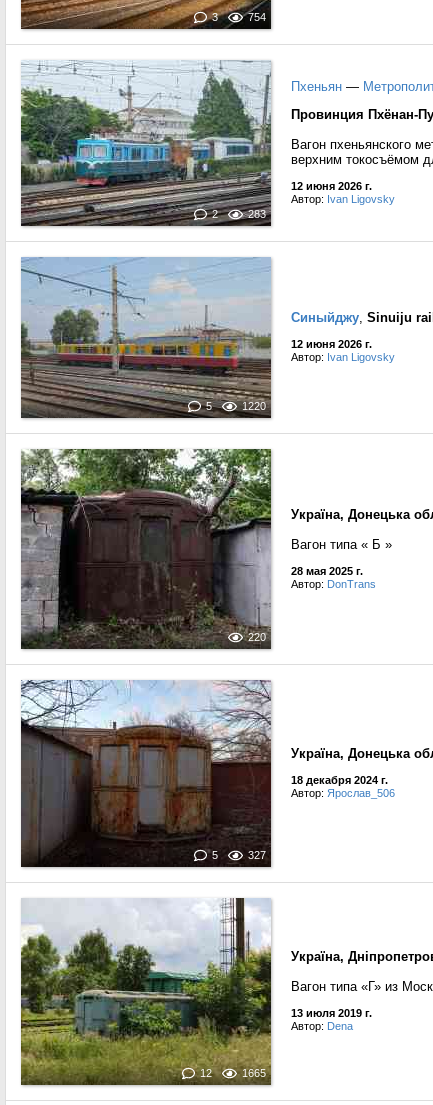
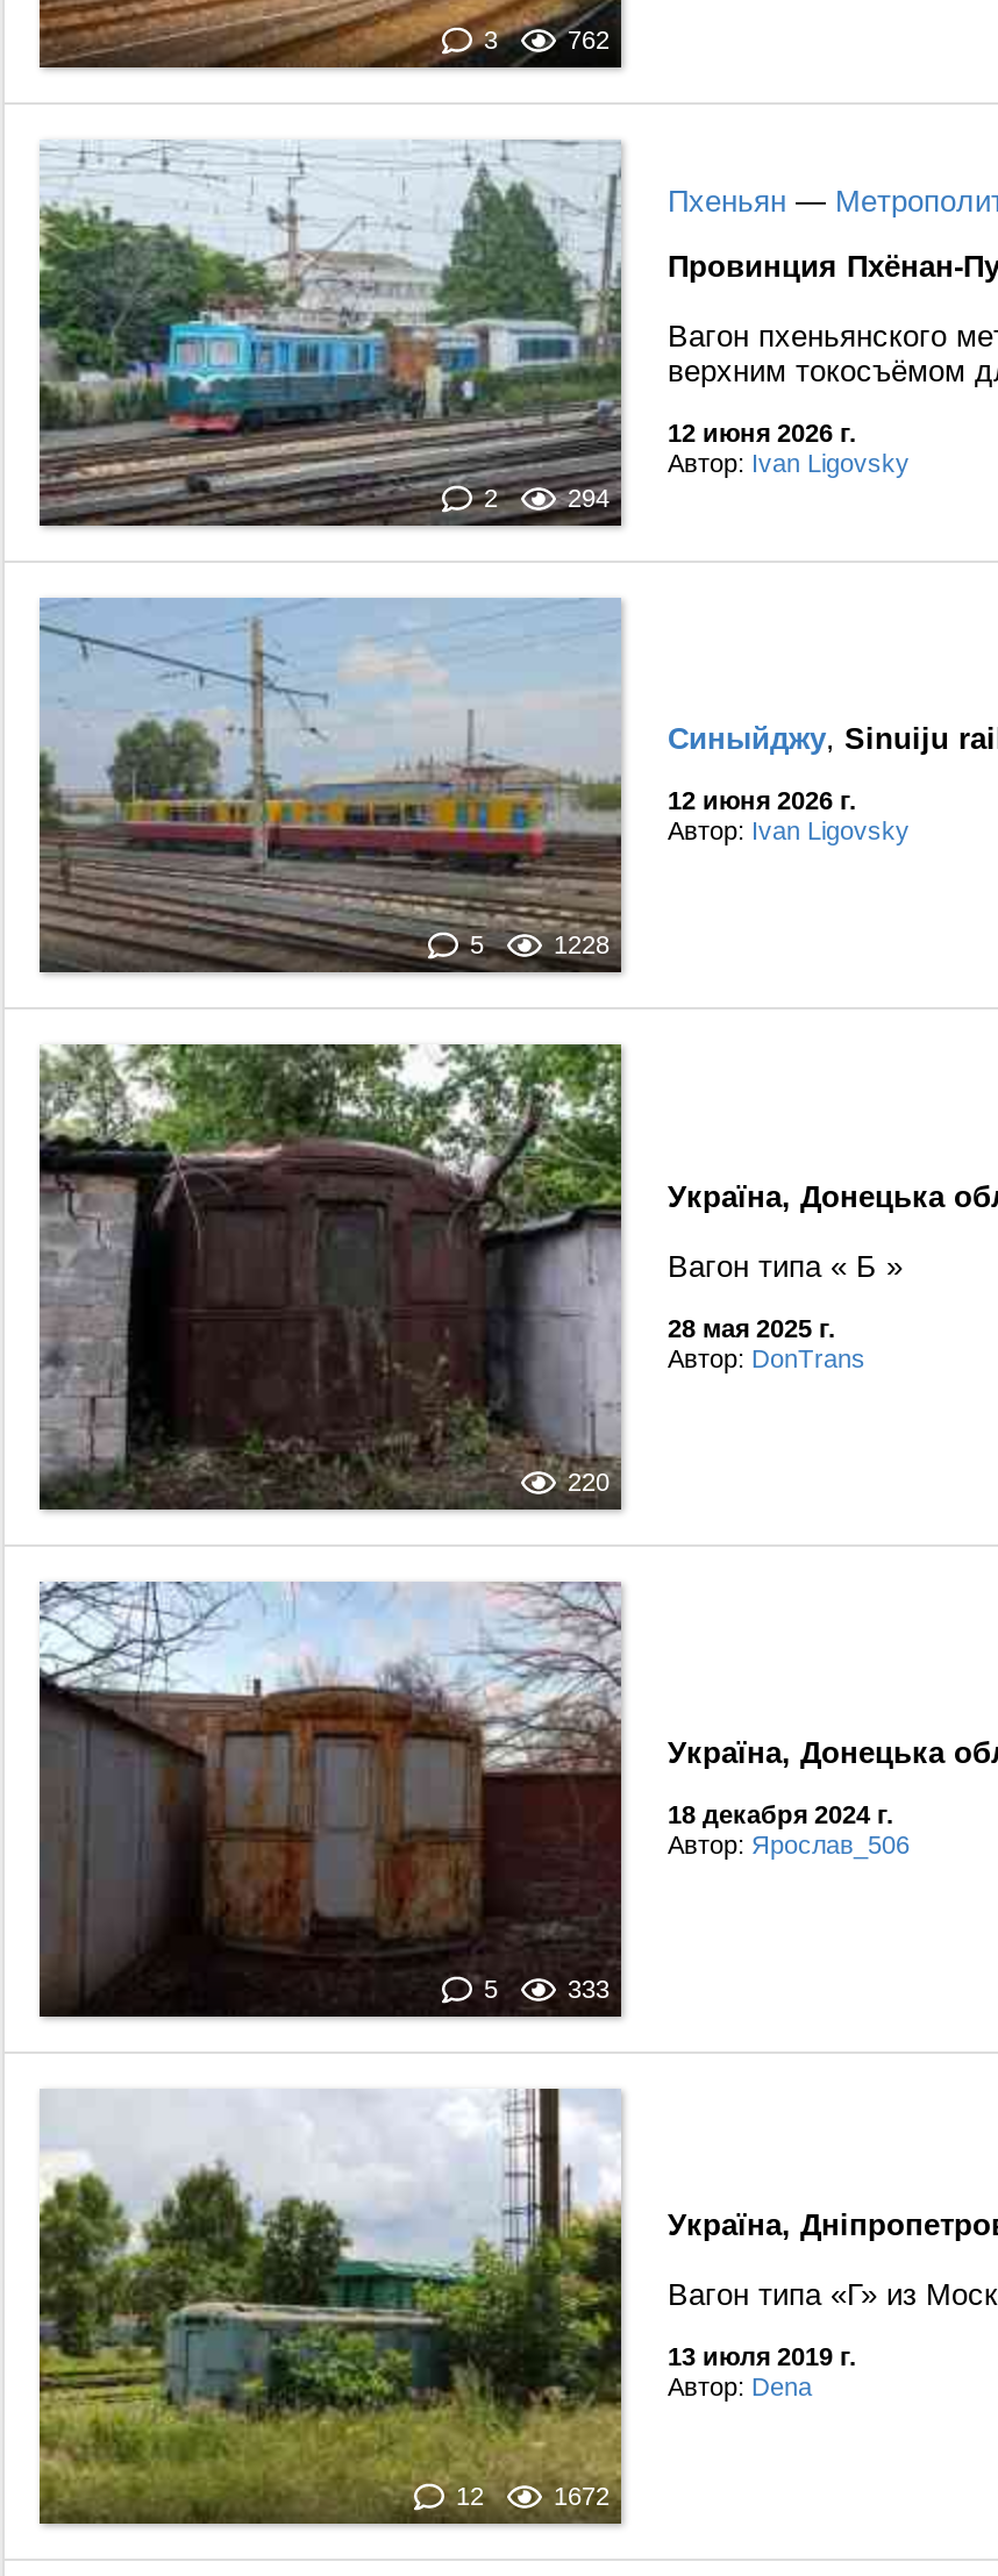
[248,11,266,23] 754 -> [568,26,610,53] 762
[248,208,266,220] 283 -> [568,484,610,512] 294
[242,400,266,412] 1220 -> [554,930,610,958] 1228
[248,849,266,861] 327 -> [568,1975,610,2003] 333
[242,1067,266,1079] 1665 -> [554,2482,610,2510] 1672

